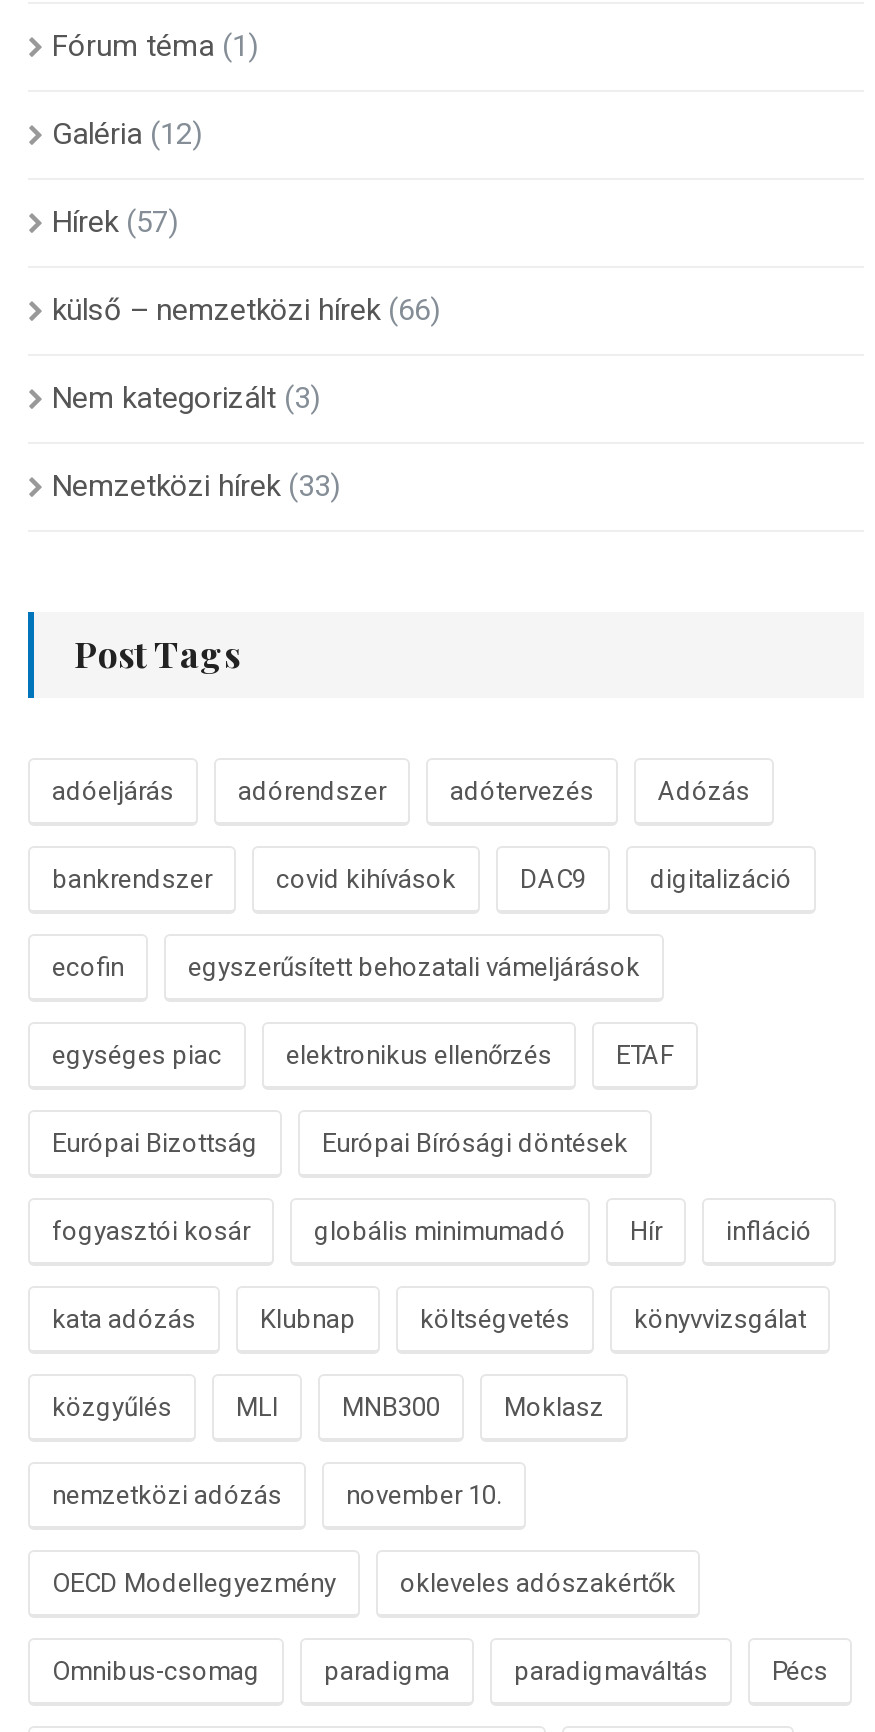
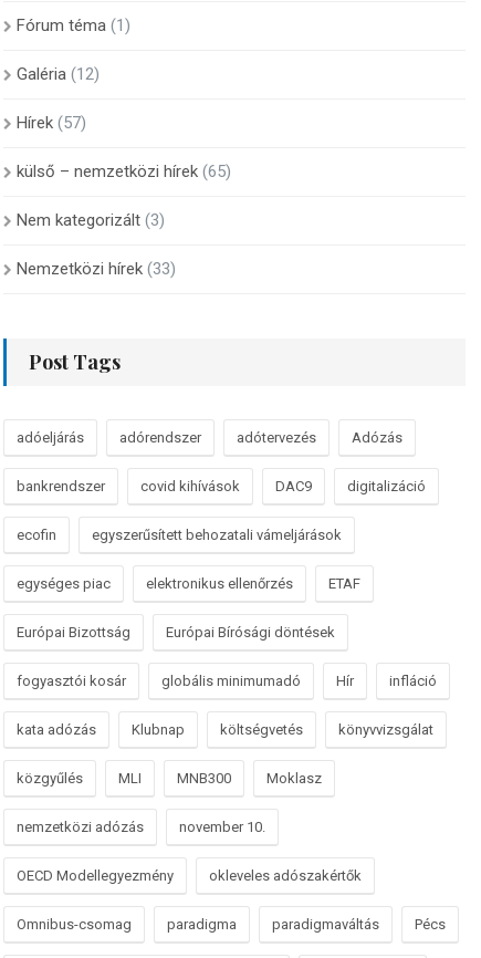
[52,292,440,328] külső – nemzetközi hírek (66) -> [17,161,231,181] külső – nemzetközi hírek (65)

